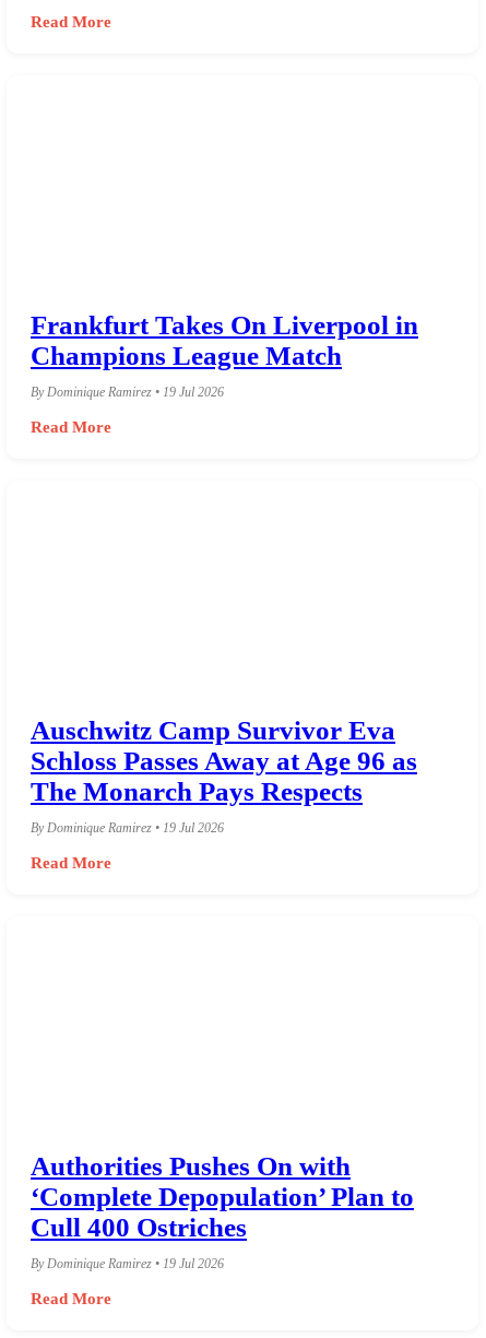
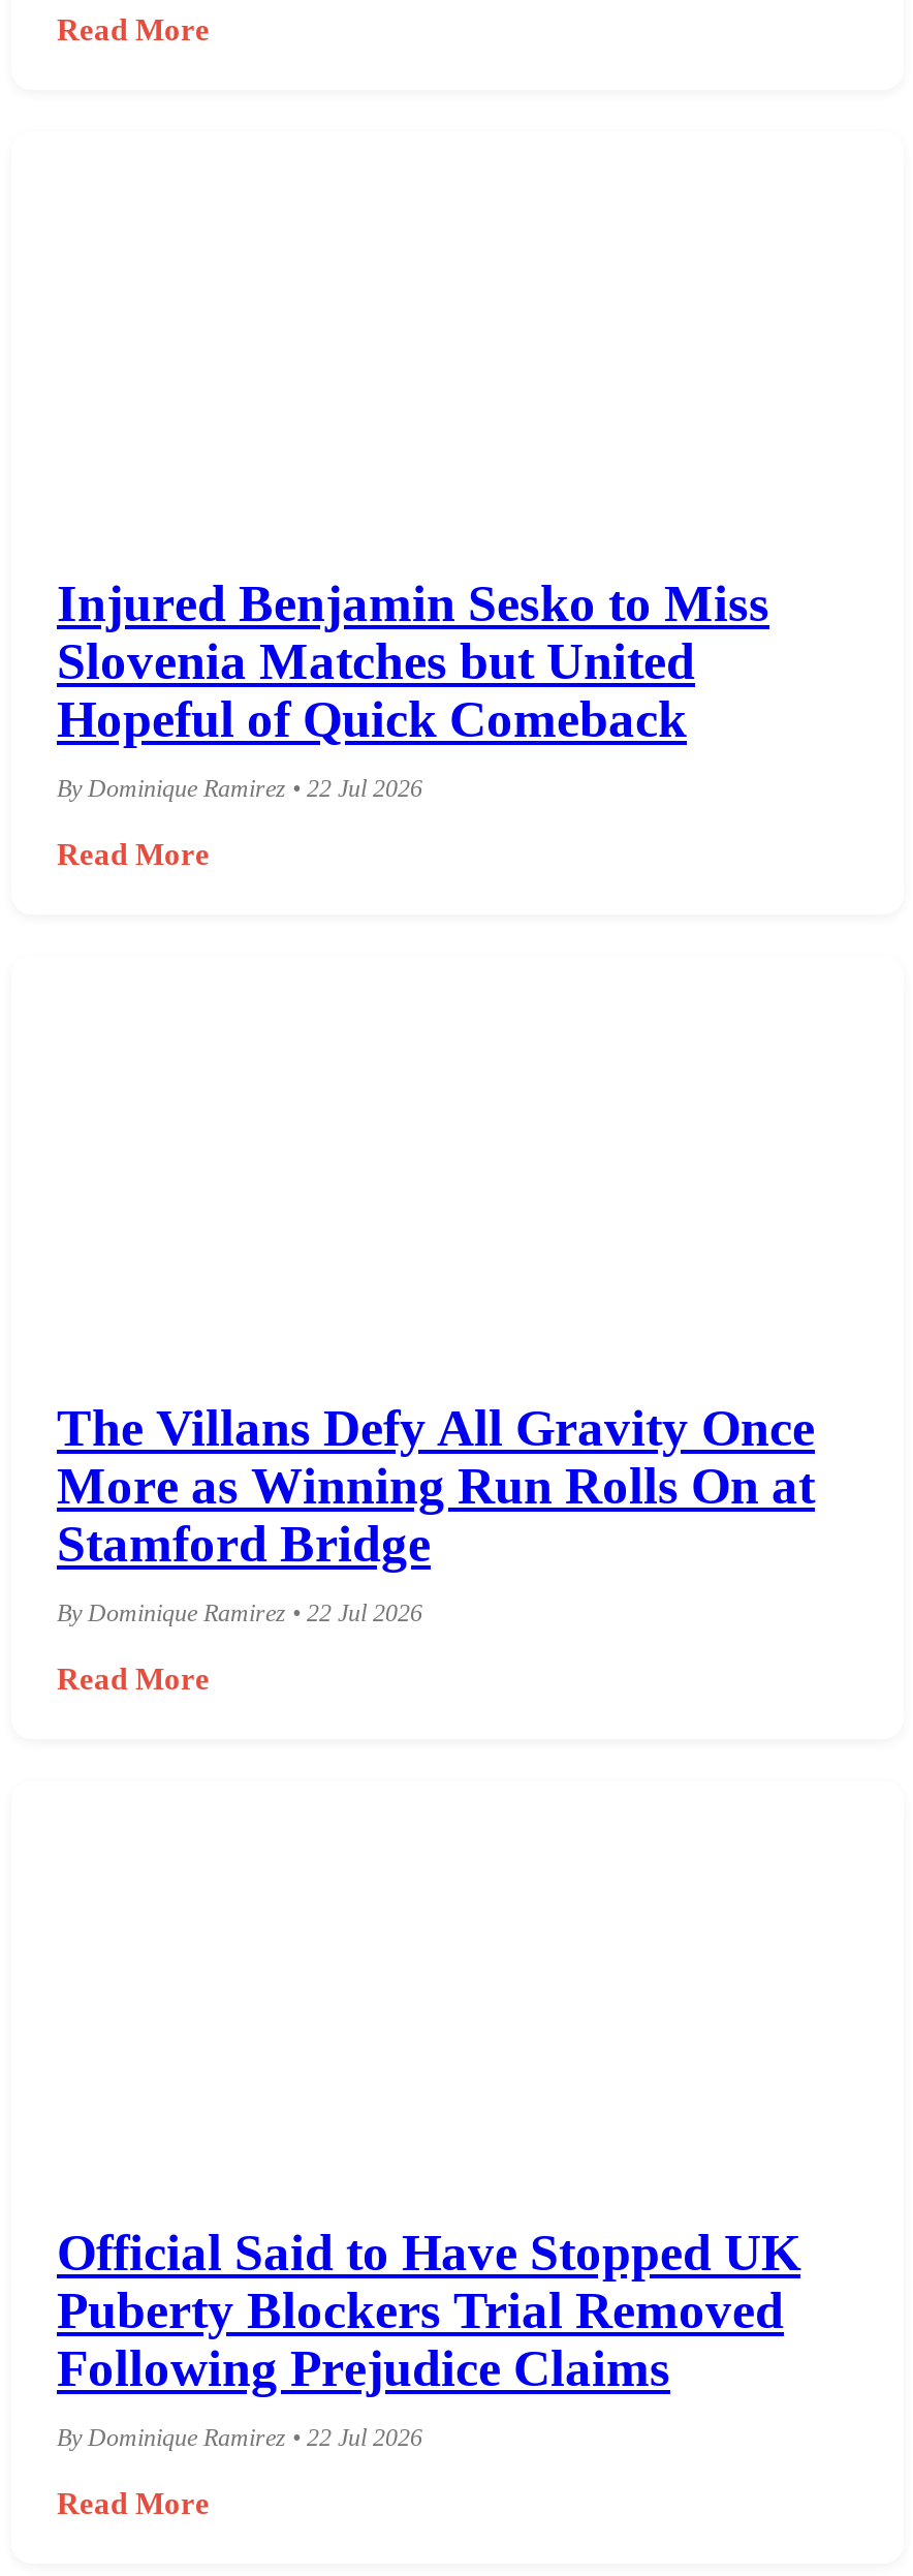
[31,310,418,370] Frankfurt Takes On Liverpool in | Champions League Match -> [57,576,769,747] Injured Benjamin Sesko to Miss | Slovenia Matches but United | Hopeful of Quick Comeback
[31,384,224,400] By Dominique Ramirez • 19 Jul 2026 -> [57,774,422,803] By Dominique Ramirez • 22 Jul 2026
[31,715,417,806] Auschwitz Camp Survivor Eva | Schloss Passes Away at Age 96 as | The Monarch Pays Respects -> [57,1400,815,1572] The Villans Defy All Gravity Once | More as Winning Run Rolls On at | Stamford Bridge
[31,820,224,836] By Dominique Ramirez • 19 Jul 2026 -> [57,1599,422,1627] By Dominique Ramirez • 22 Jul 2026
[31,1151,414,1242] Authorities Pushes On with | ‘Complete Depopulation’ Plan to | Cull 400 Ostriches -> [57,2224,800,2396] Official Said to Have Stopped UK | Puberty Blockers Trial Removed | Following Prejudice Claims
[31,1256,224,1271] By Dominique Ramirez • 19 Jul 2026 -> [57,2423,422,2452] By Dominique Ramirez • 22 Jul 2026

